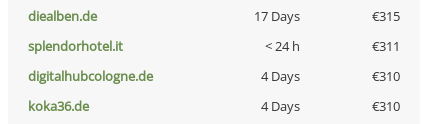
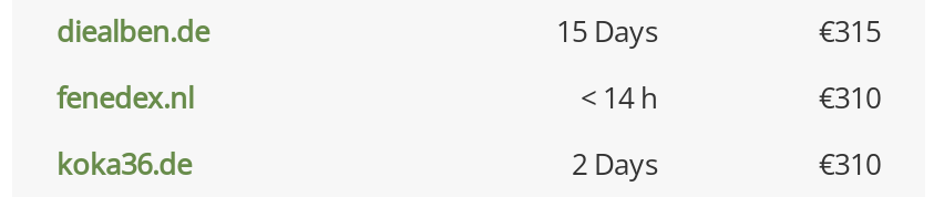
[253,7,299,25] 17 Days -> [556,11,658,51] 15 Days
[28,37,400,85] splendorhotel.it | < 24 h | €311 | digitalhubcologne.de | 4 Days -> [57,77,658,117] fenedex.nl | < 14 h
[260,97,299,115] 4 Days -> [572,144,658,184] 2 Days

